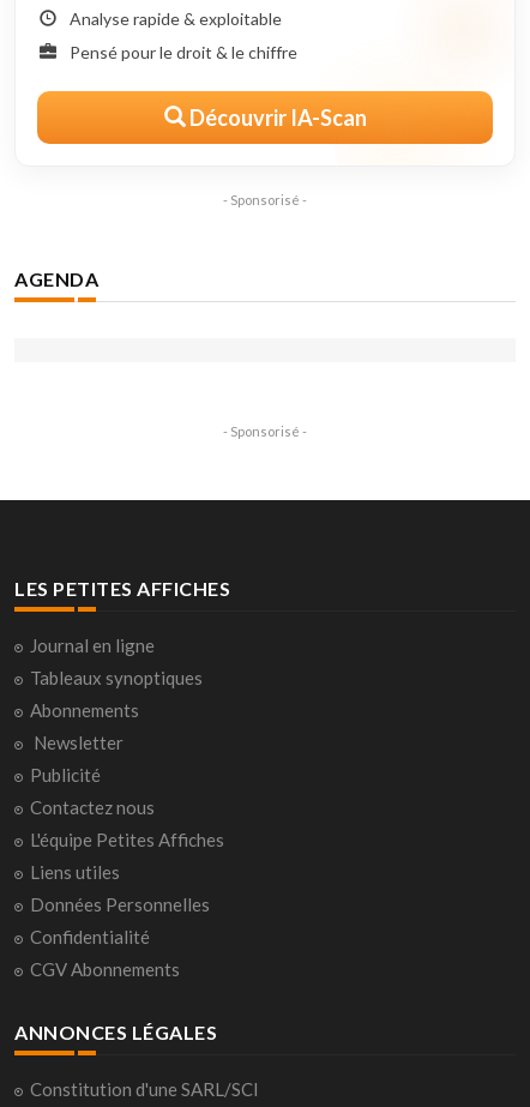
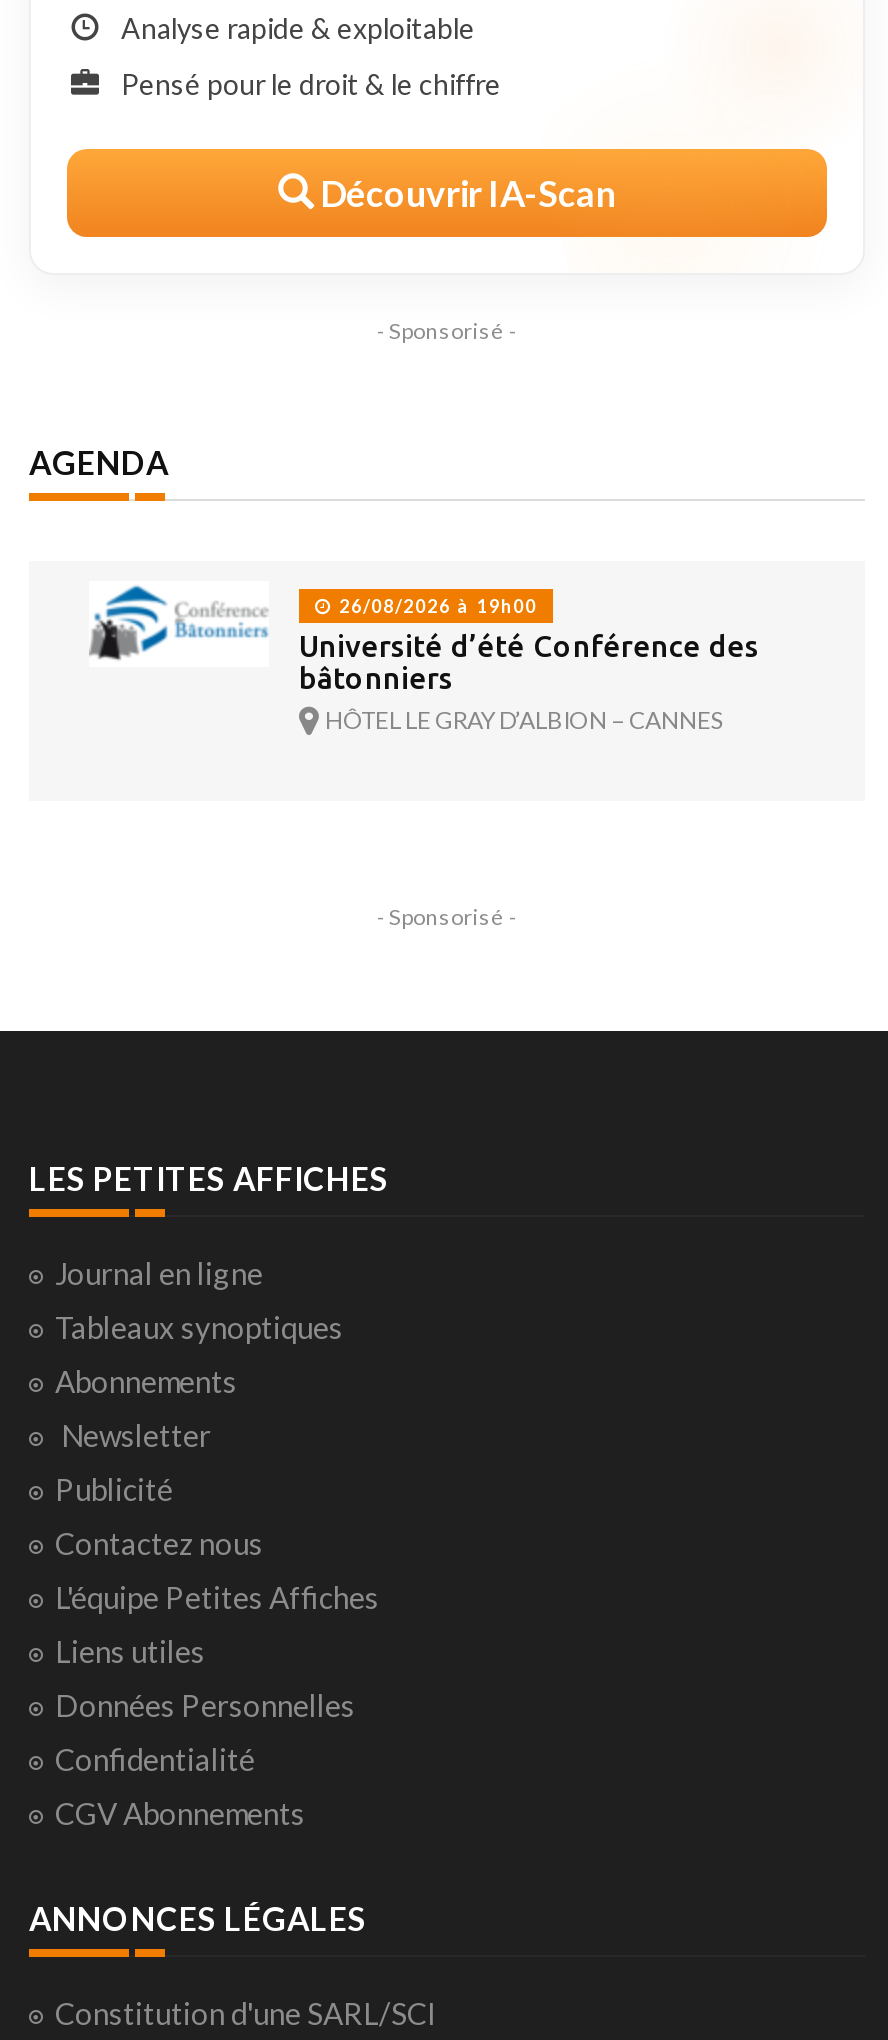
none -> [89,585,759,735] [image] | 26/08/2026 à 19h00 | Université d’été Conférence des | bâtonniers | HÔTEL LE GRAY D’ALBION – CANNES

